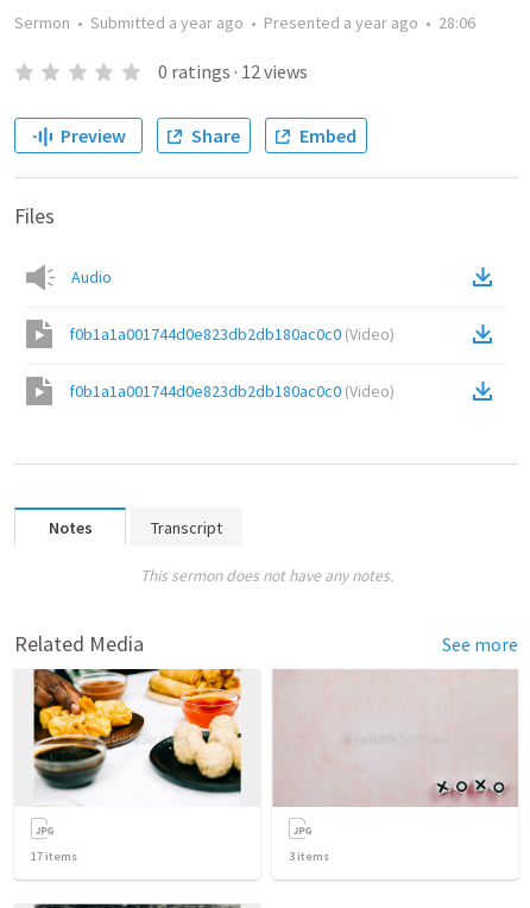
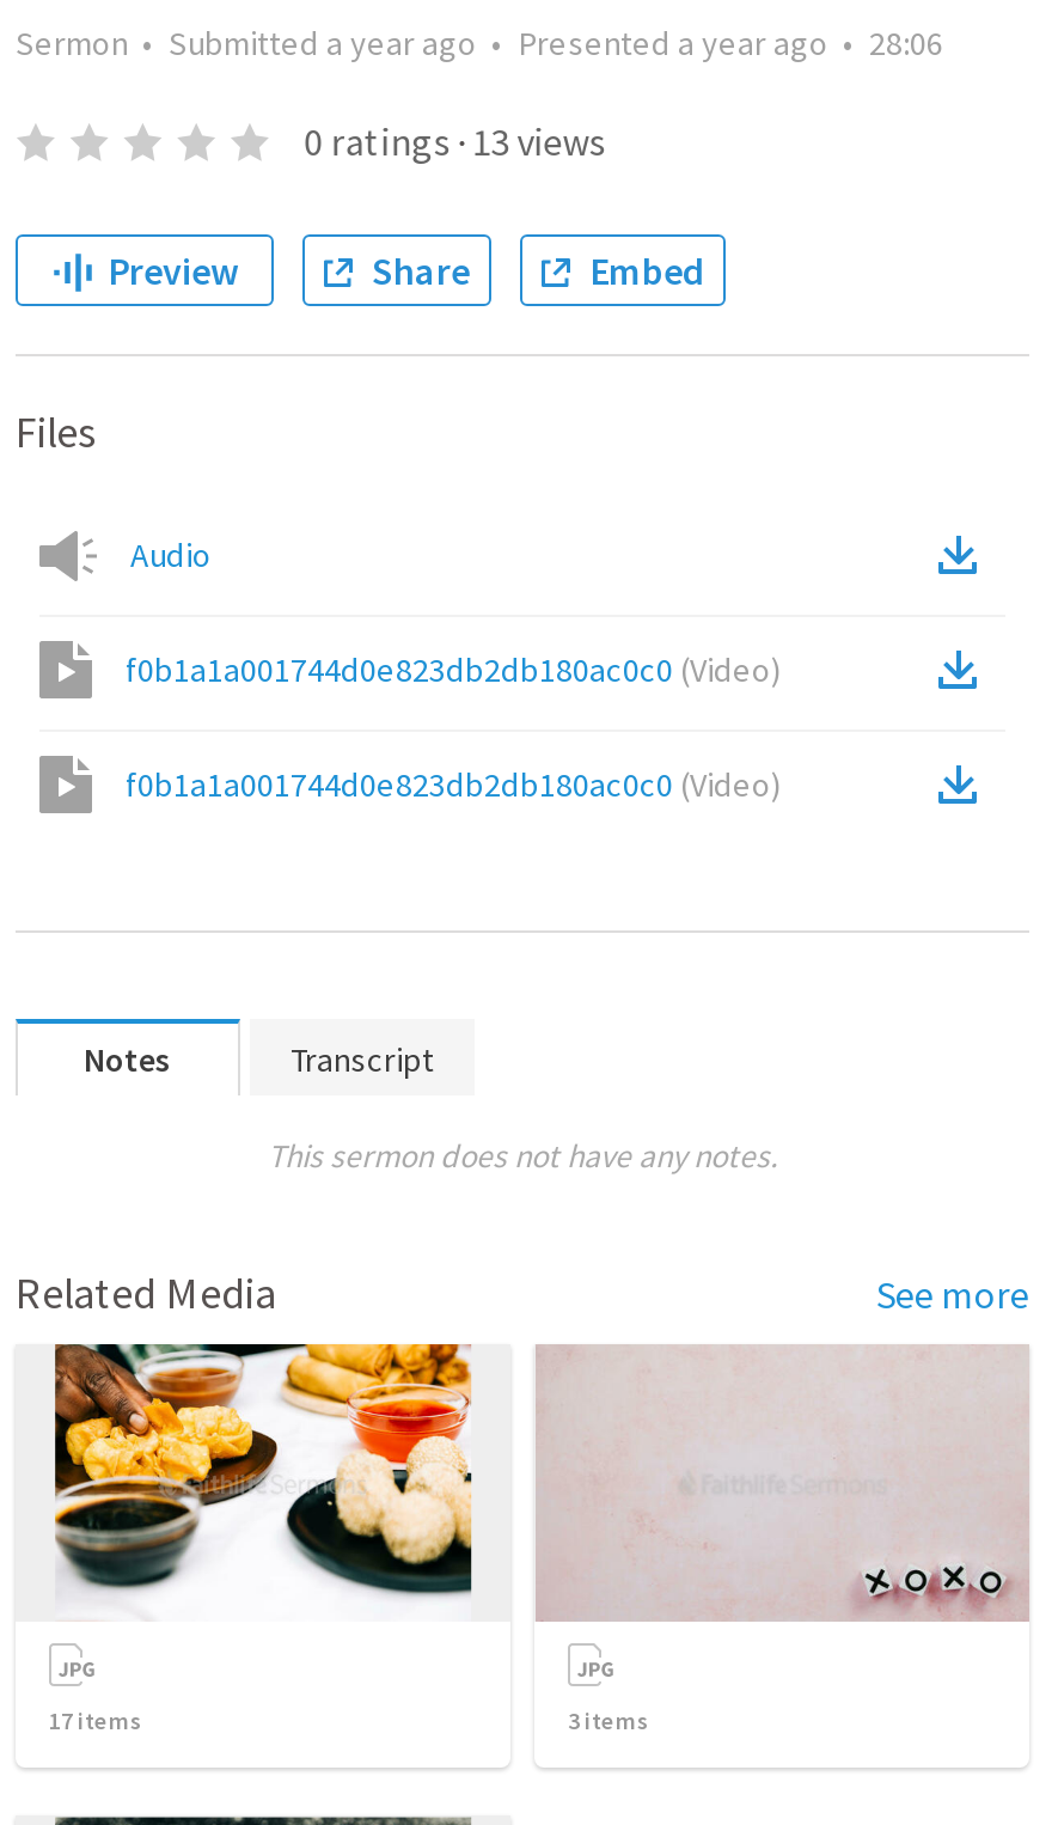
[158,59,307,83] 0 ratings · 12 views -> [304,117,605,165] 0 ratings · 13 views

